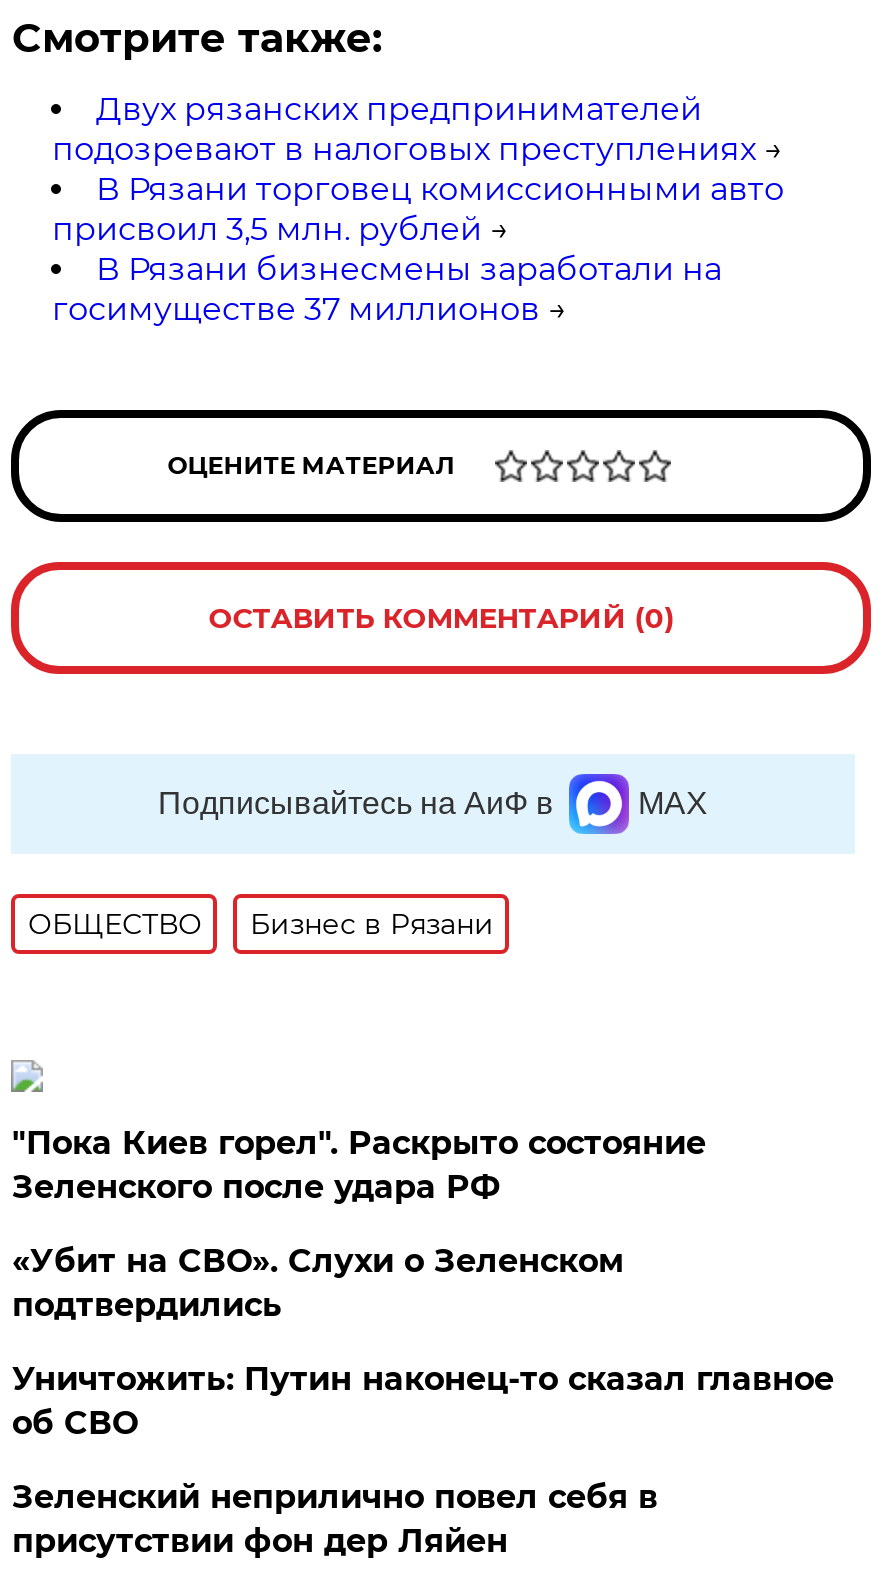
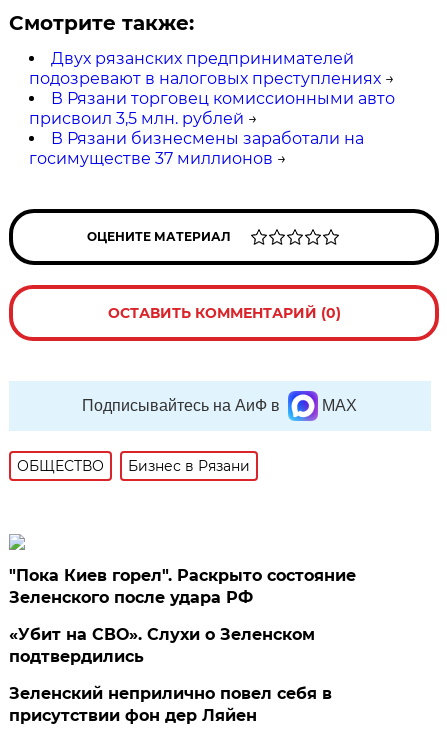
[12,1359,834,1441] Уничтожить: Путин наконец-то сказал главное | об СВО -> none

